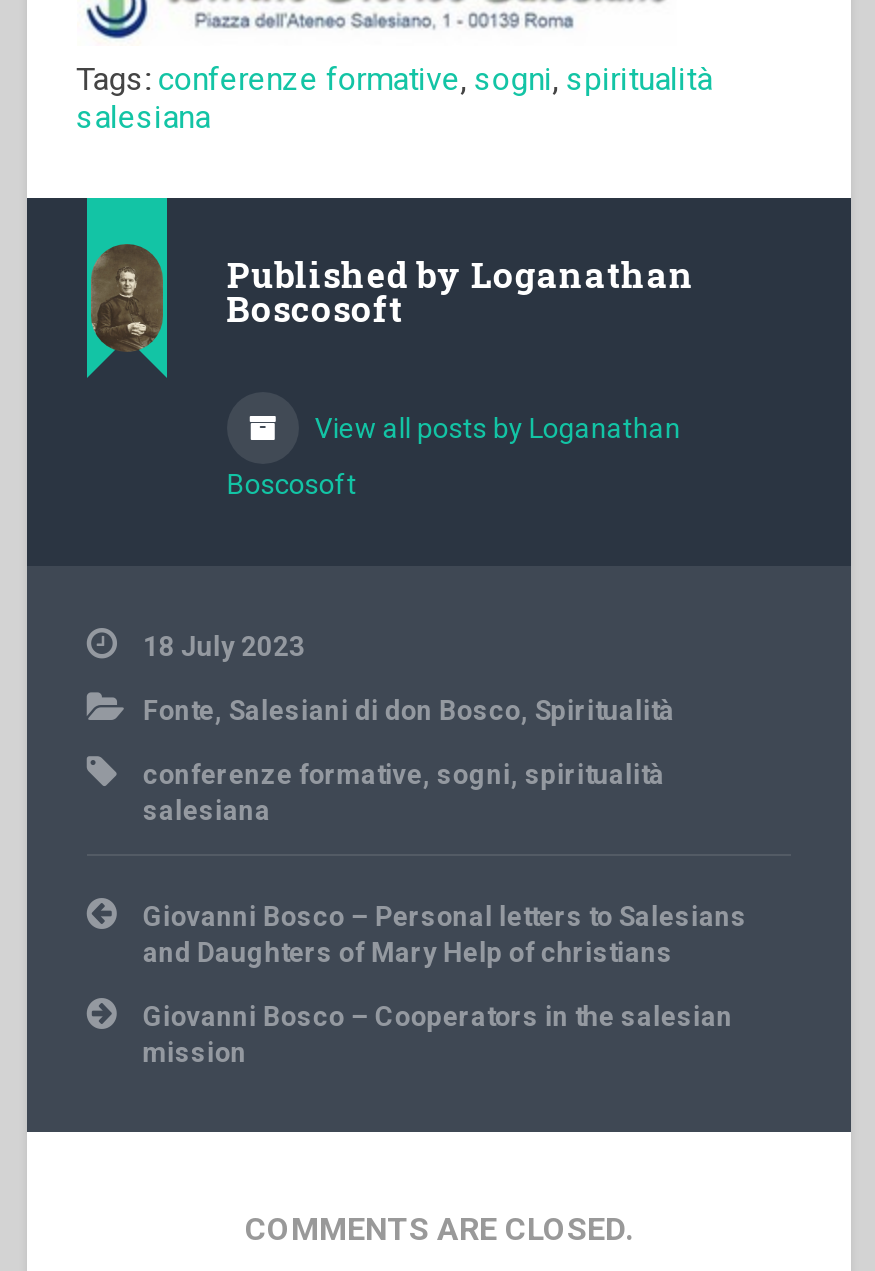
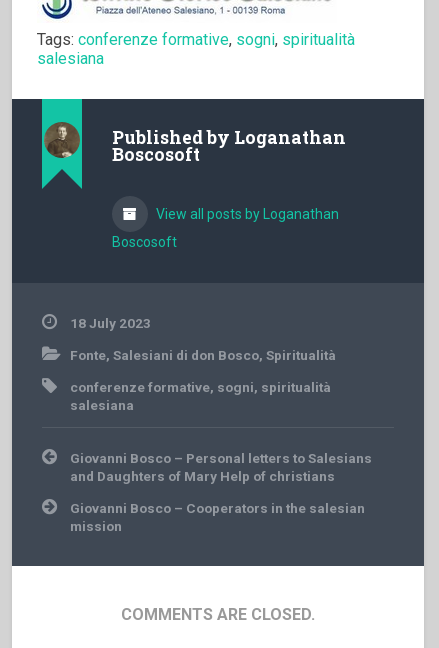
[89,252,163,352] [image] -> [43,125,81,175] [image]

